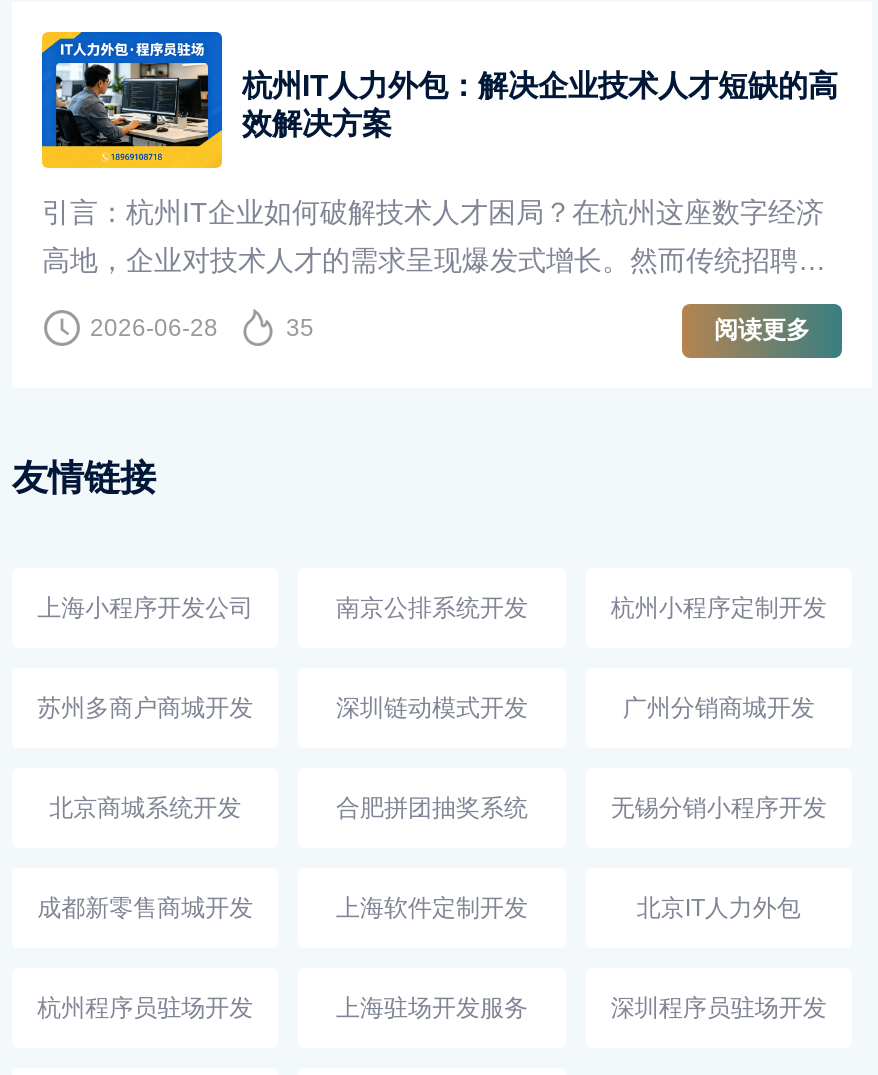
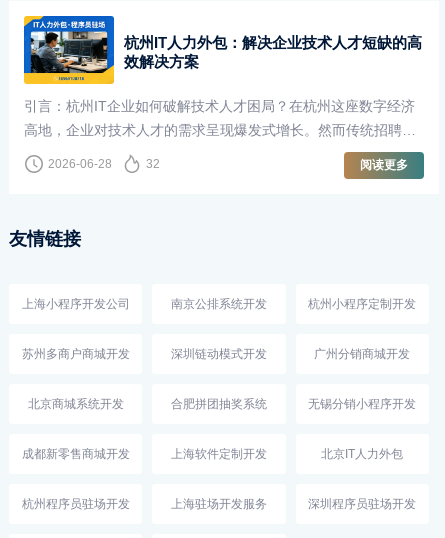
[286,314,314,342] 35 -> [146,157,160,171] 32

